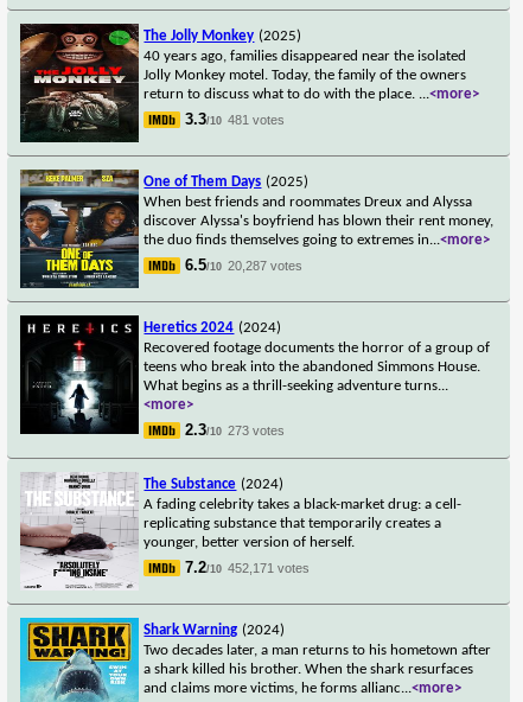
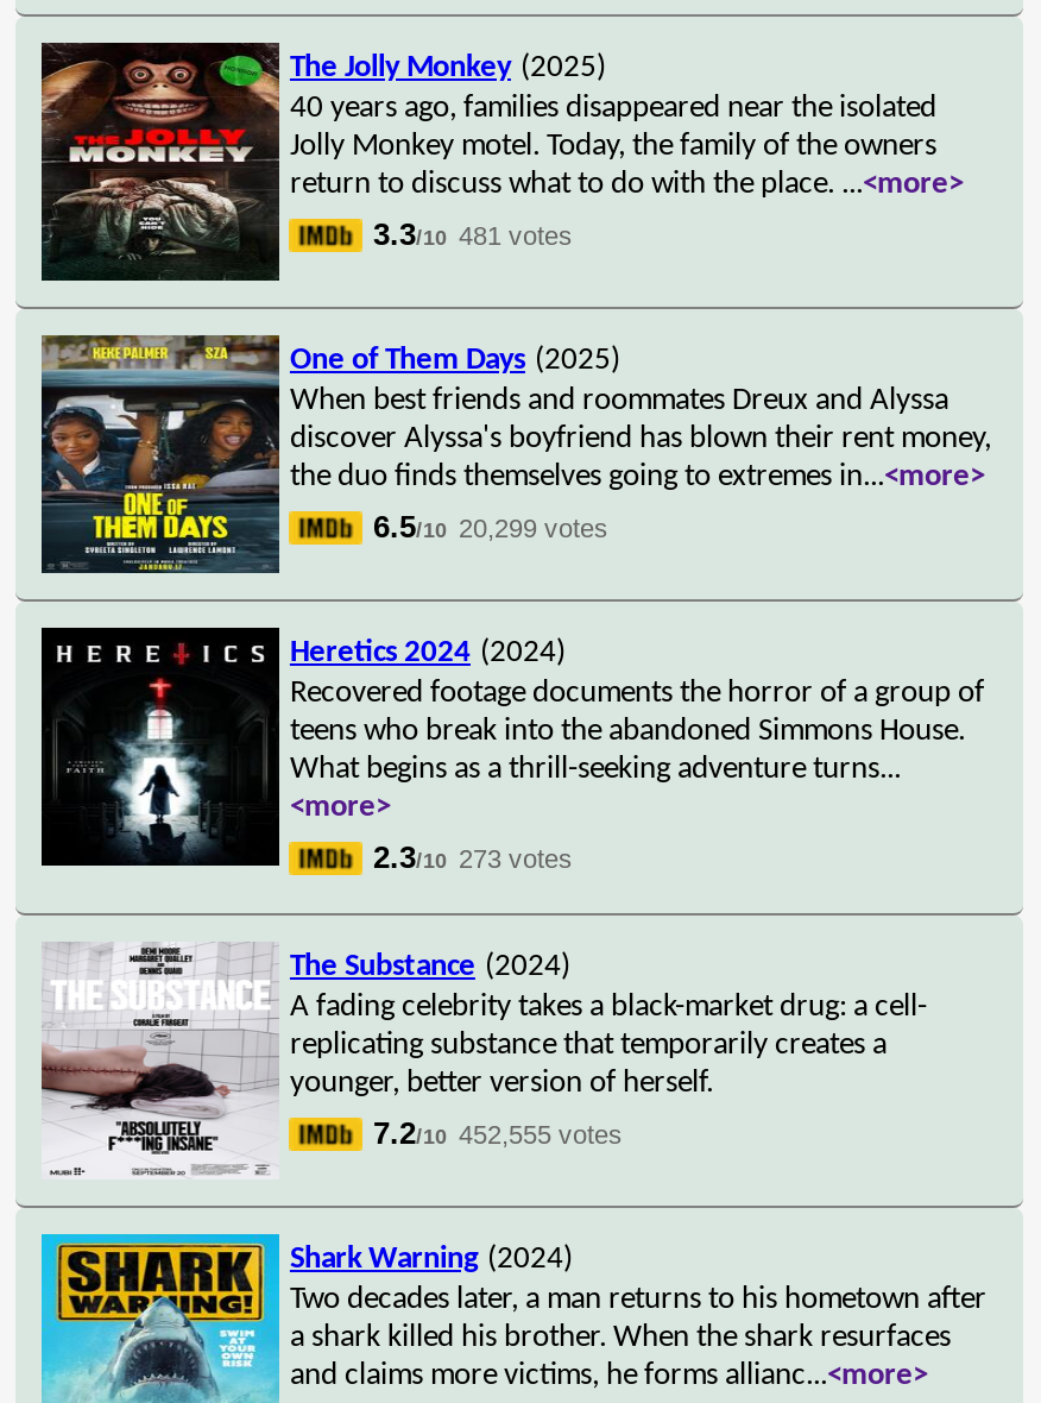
[186,256,303,274] 6.5/10 20,287 votes -> [373,508,608,544] 6.5/10 20,299 votes
[186,558,310,576] 7.2/10 452,171 votes -> [373,1115,623,1150] 7.2/10 452,555 votes

